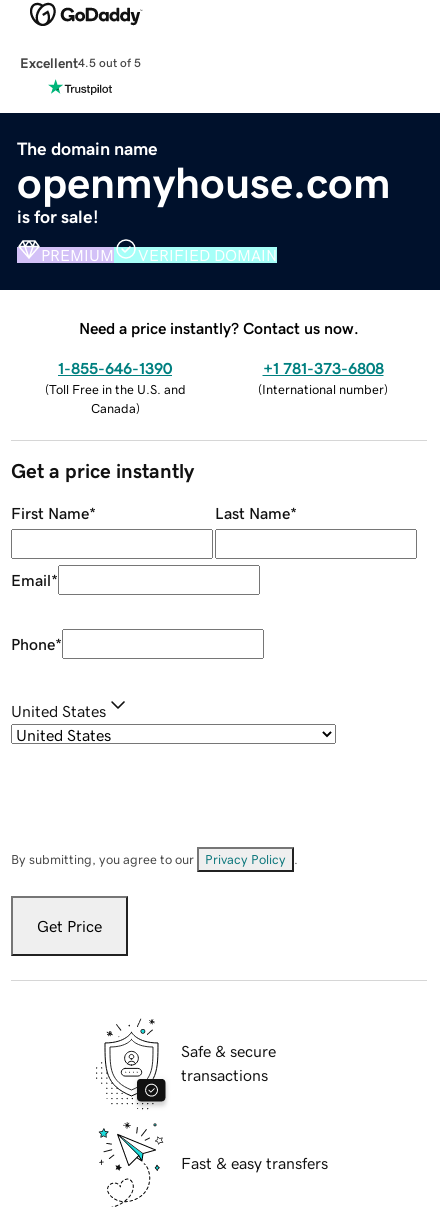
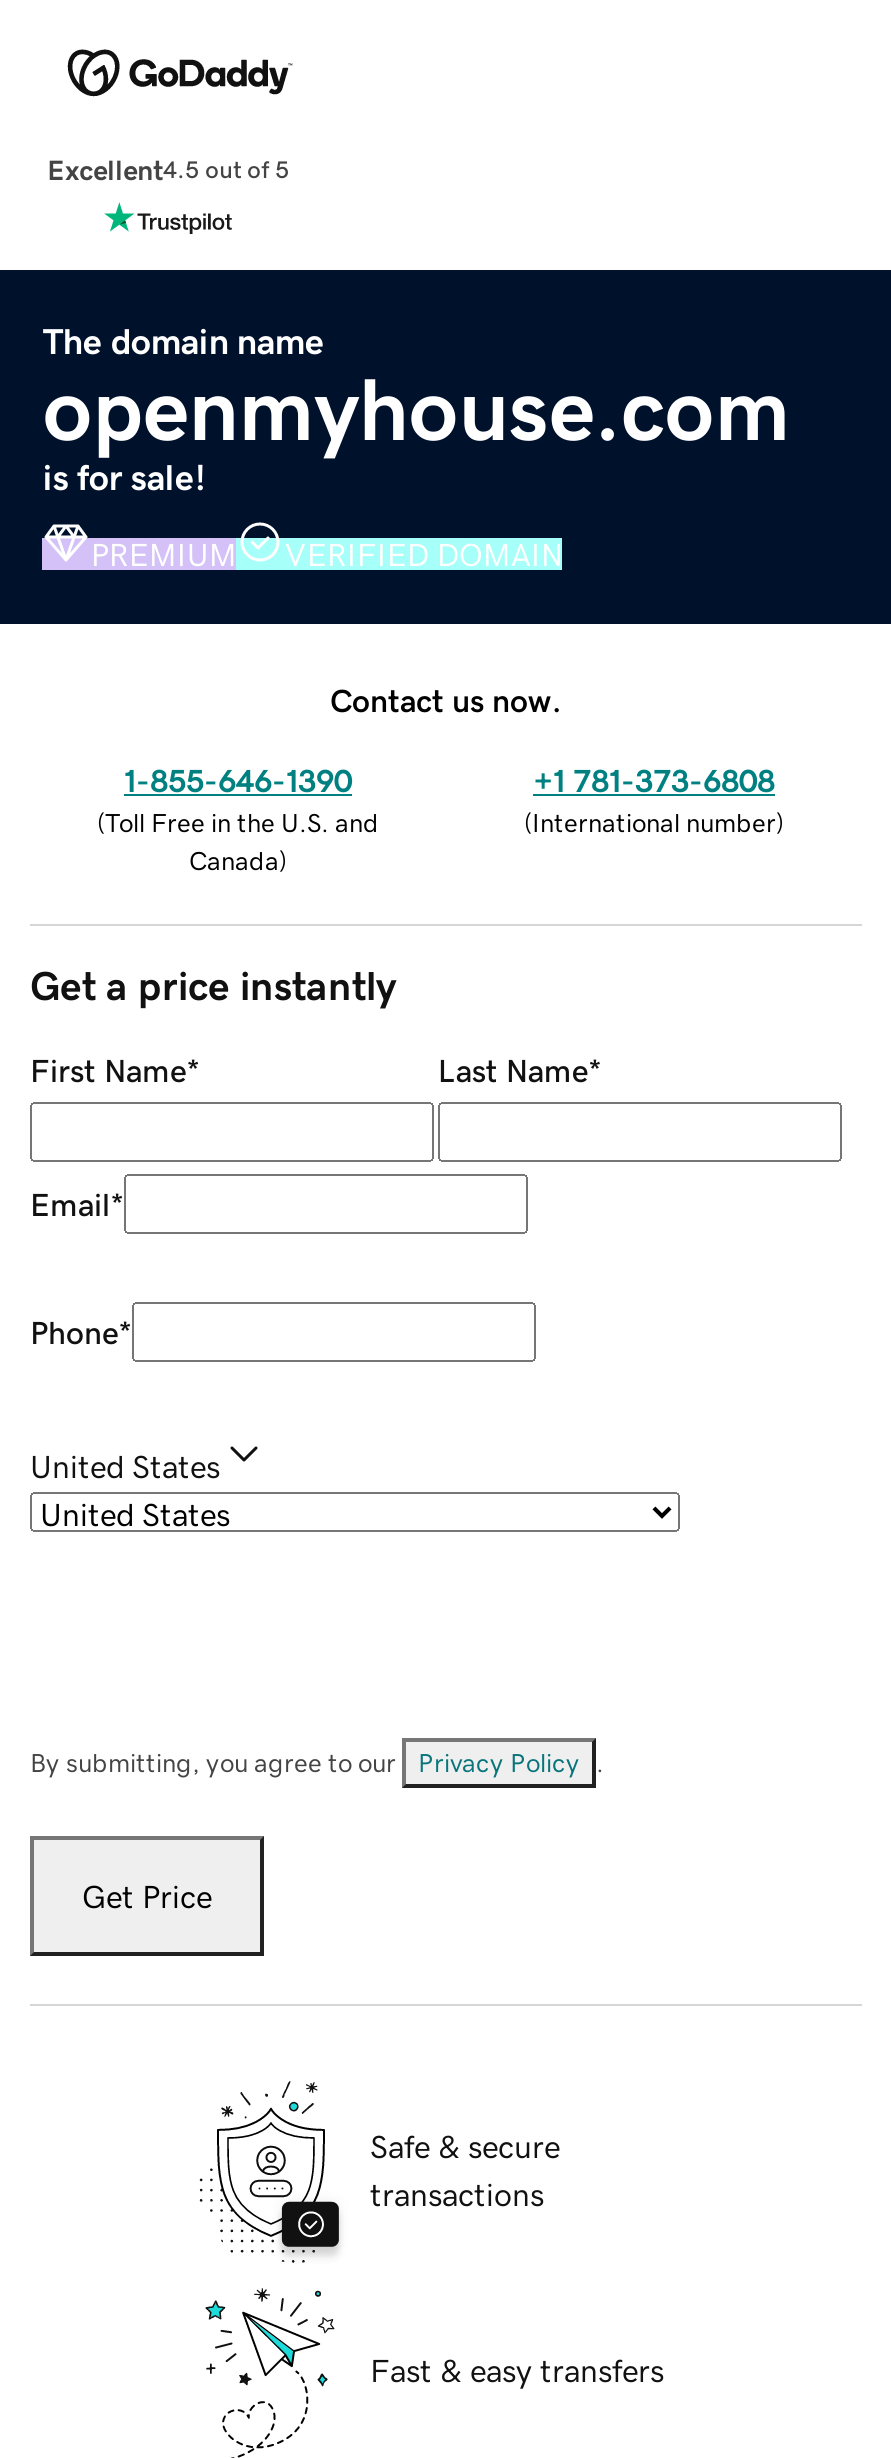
[79,320,359,336] Need a price instantly? Contact us now. -> [330,683,562,715] Contact us now.

